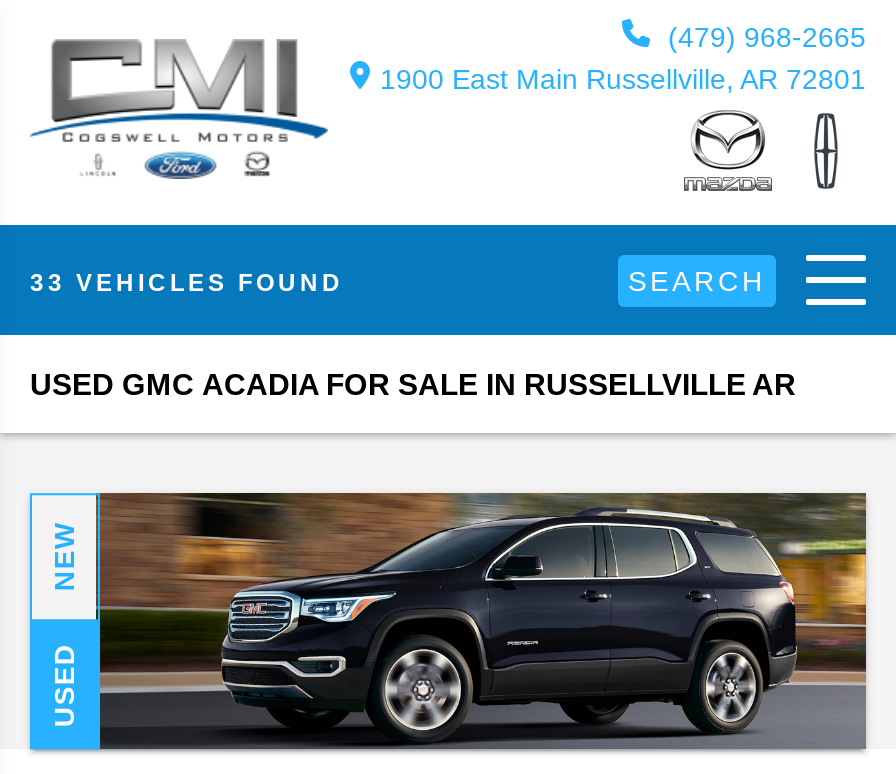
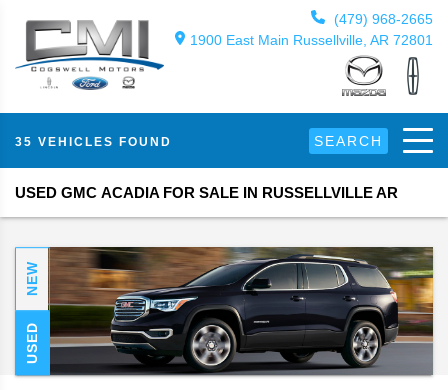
[30,268,344,296] 33 VEHICLES FOUND -> [15,134,172,148] 35 VEHICLES FOUND

